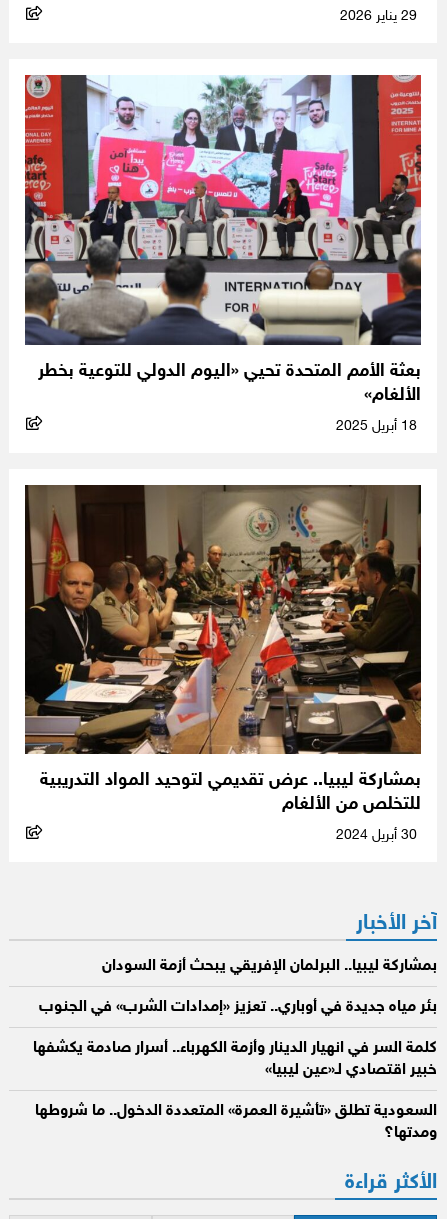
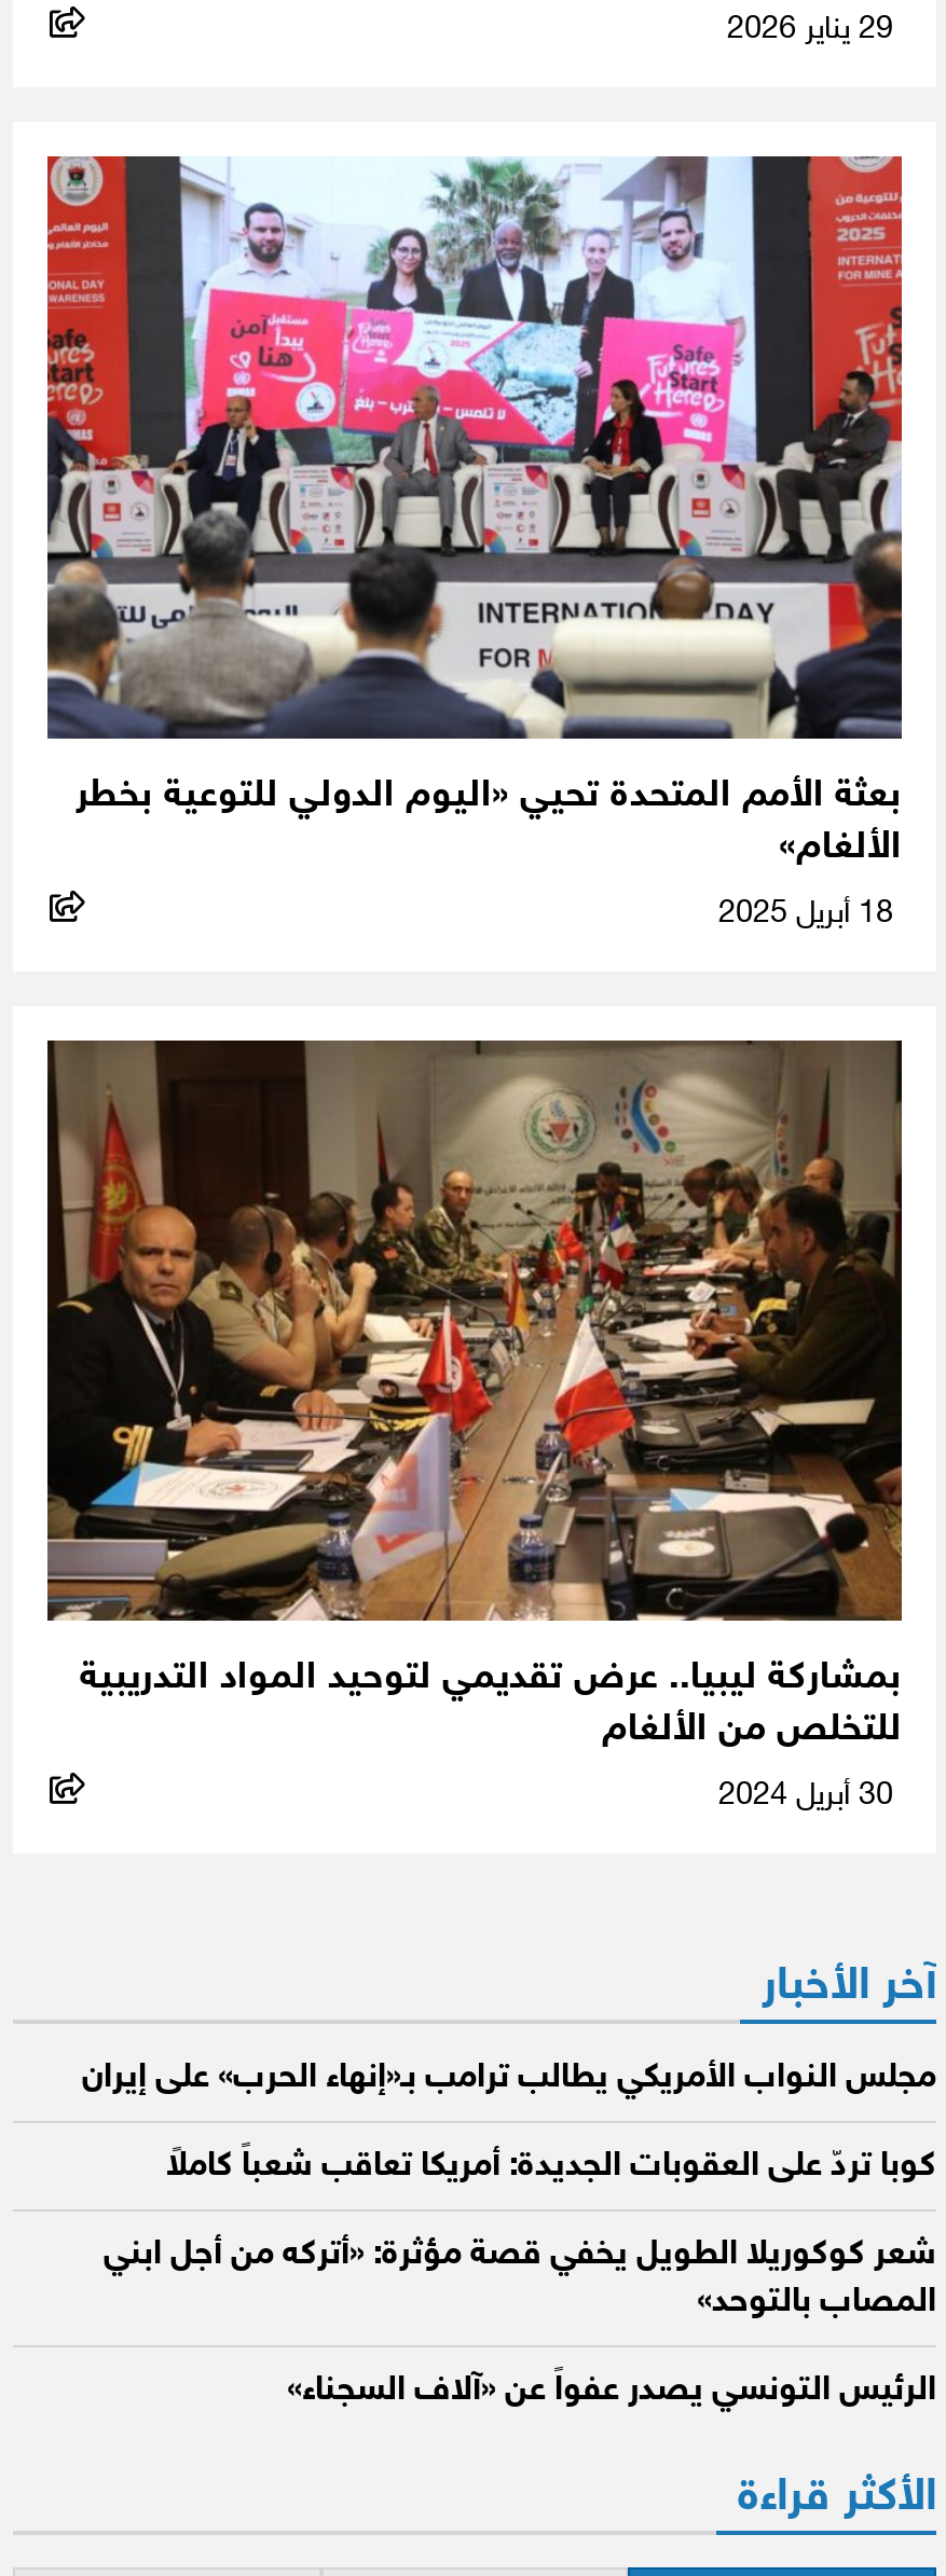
[102,957,437,976] بمشاركة ليبيا.. البرلمان الإفريقي يبحث أزمة السودان -> [82,2058,936,2099] مجلس النواب الأمريكي يطالب ترامب بـ«إنهاء الحرب» على إيران
[39,998,437,1017] بئر مياه جديدة في أوباري.. تعزيز «إمدادات الشرب» في الجنوب -> [166,2146,936,2187] كوبا تردّ على العقوبات الجديدة: أمريكا تعاقب شعباً كاملاً
[33,1039,437,1080] كلمة السر في انهيار الدينار وأزمة الكهرباء.. أسرار صادمة يكشفها | خبير اقتصادي لـ«عين ليبيا» -> [104,2235,936,2323] شعر كوكوريلا الطويل يخفي قصة مؤثرة: «أتركه من أجل ابني | المصاب بالتوحد»
[35,1102,437,1143] السعودية تطلق «تأشيرة العمرة» المتعددة الدخول.. ما شروطها | ومدتها؟ -> [287,2371,936,2412] الرئيس التونسي يصدر عفواً عن «آلاف السجناء»

